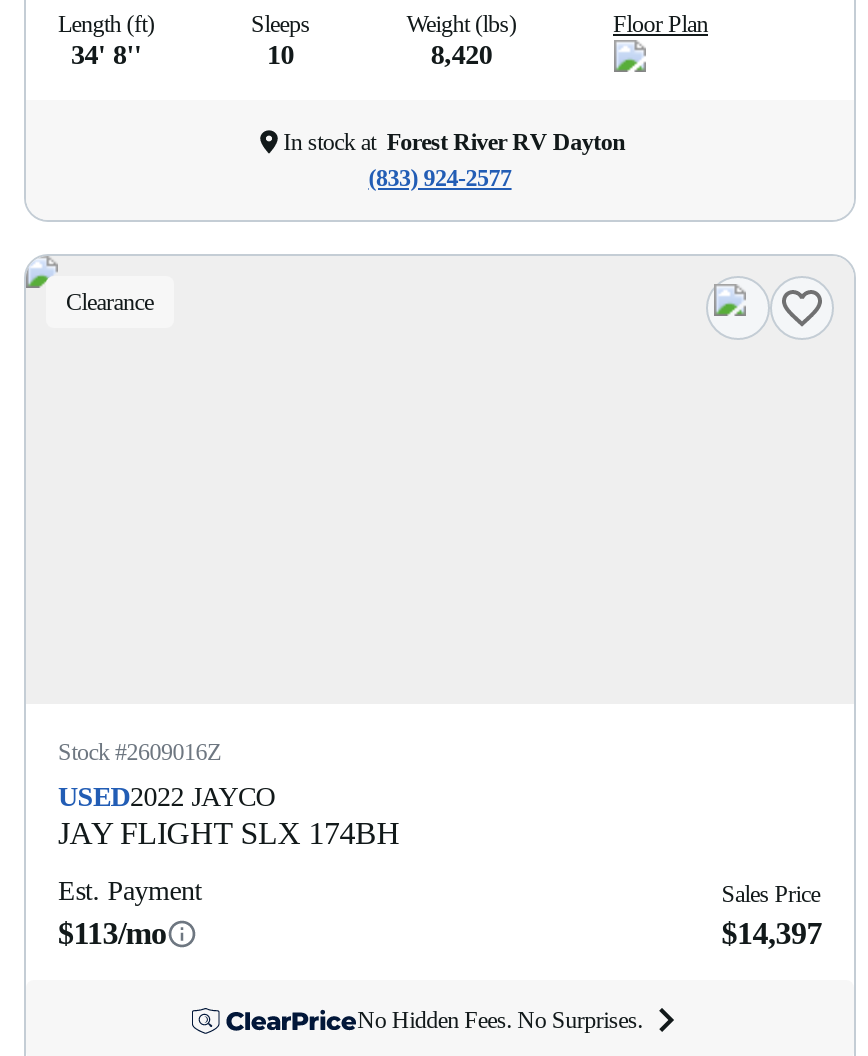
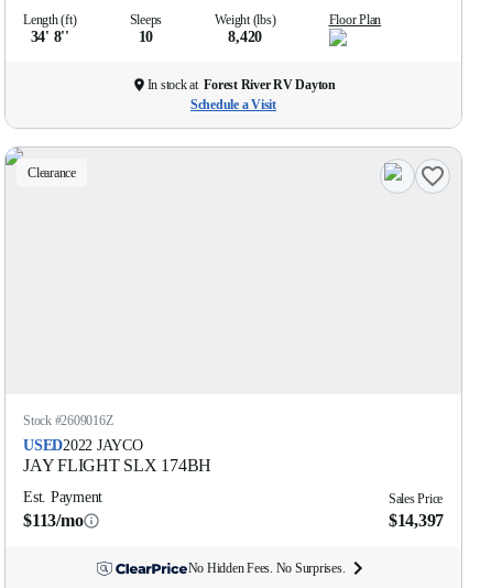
[368,164,511,192] (833) 924-2577 -> [190,97,276,112] Schedule a Visit

